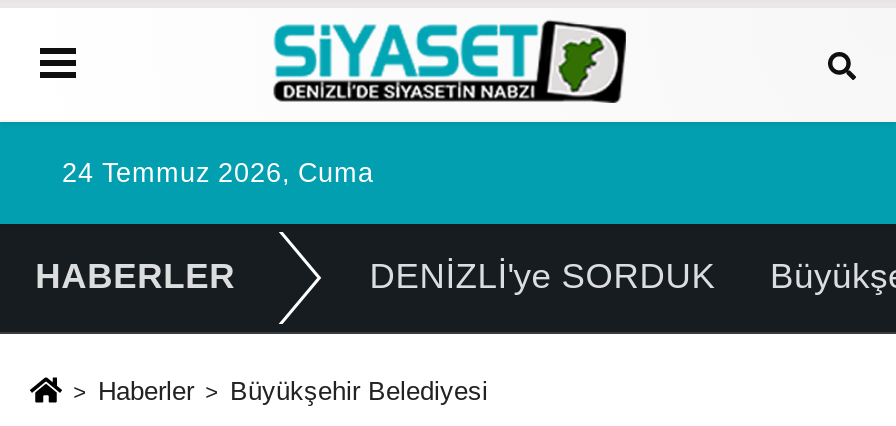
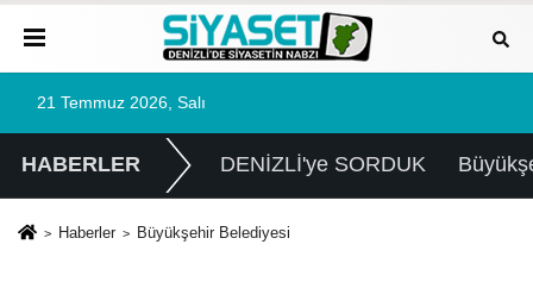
[62,158,374,188] 24 Temmuz 2026, Cuma -> [37,94,206,112] 21 Temmuz 2026, Salı

